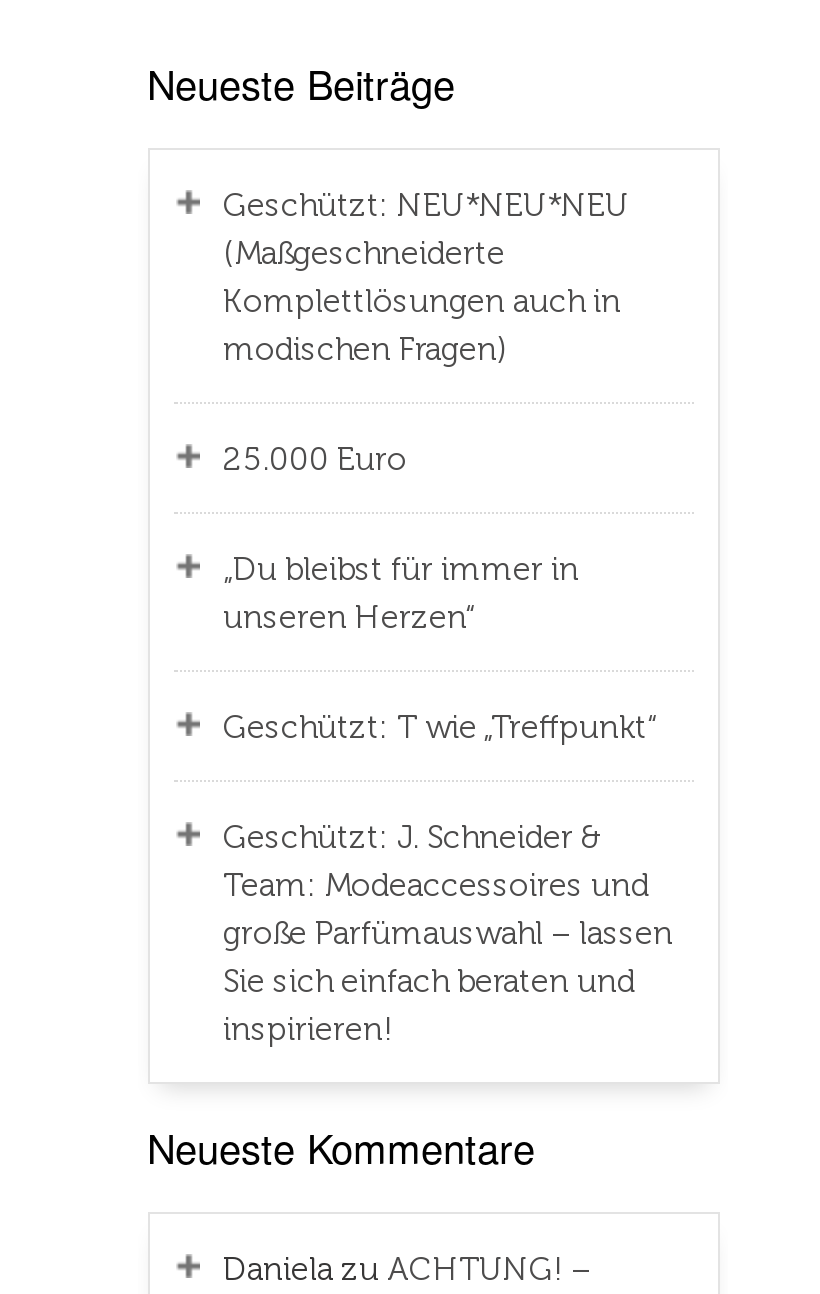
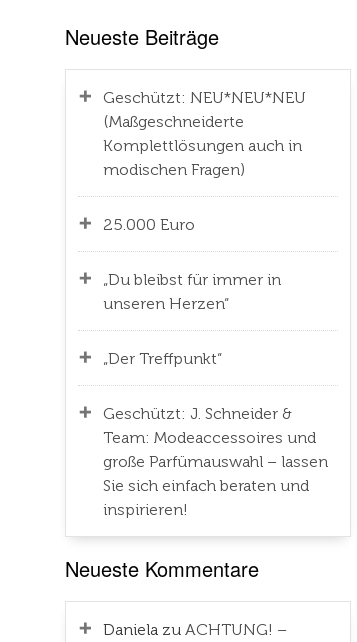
[223,708,657,746] Geschützt: T wie „Treffpunkt“ -> [102,349,221,368] „Der Treffpunkt“

